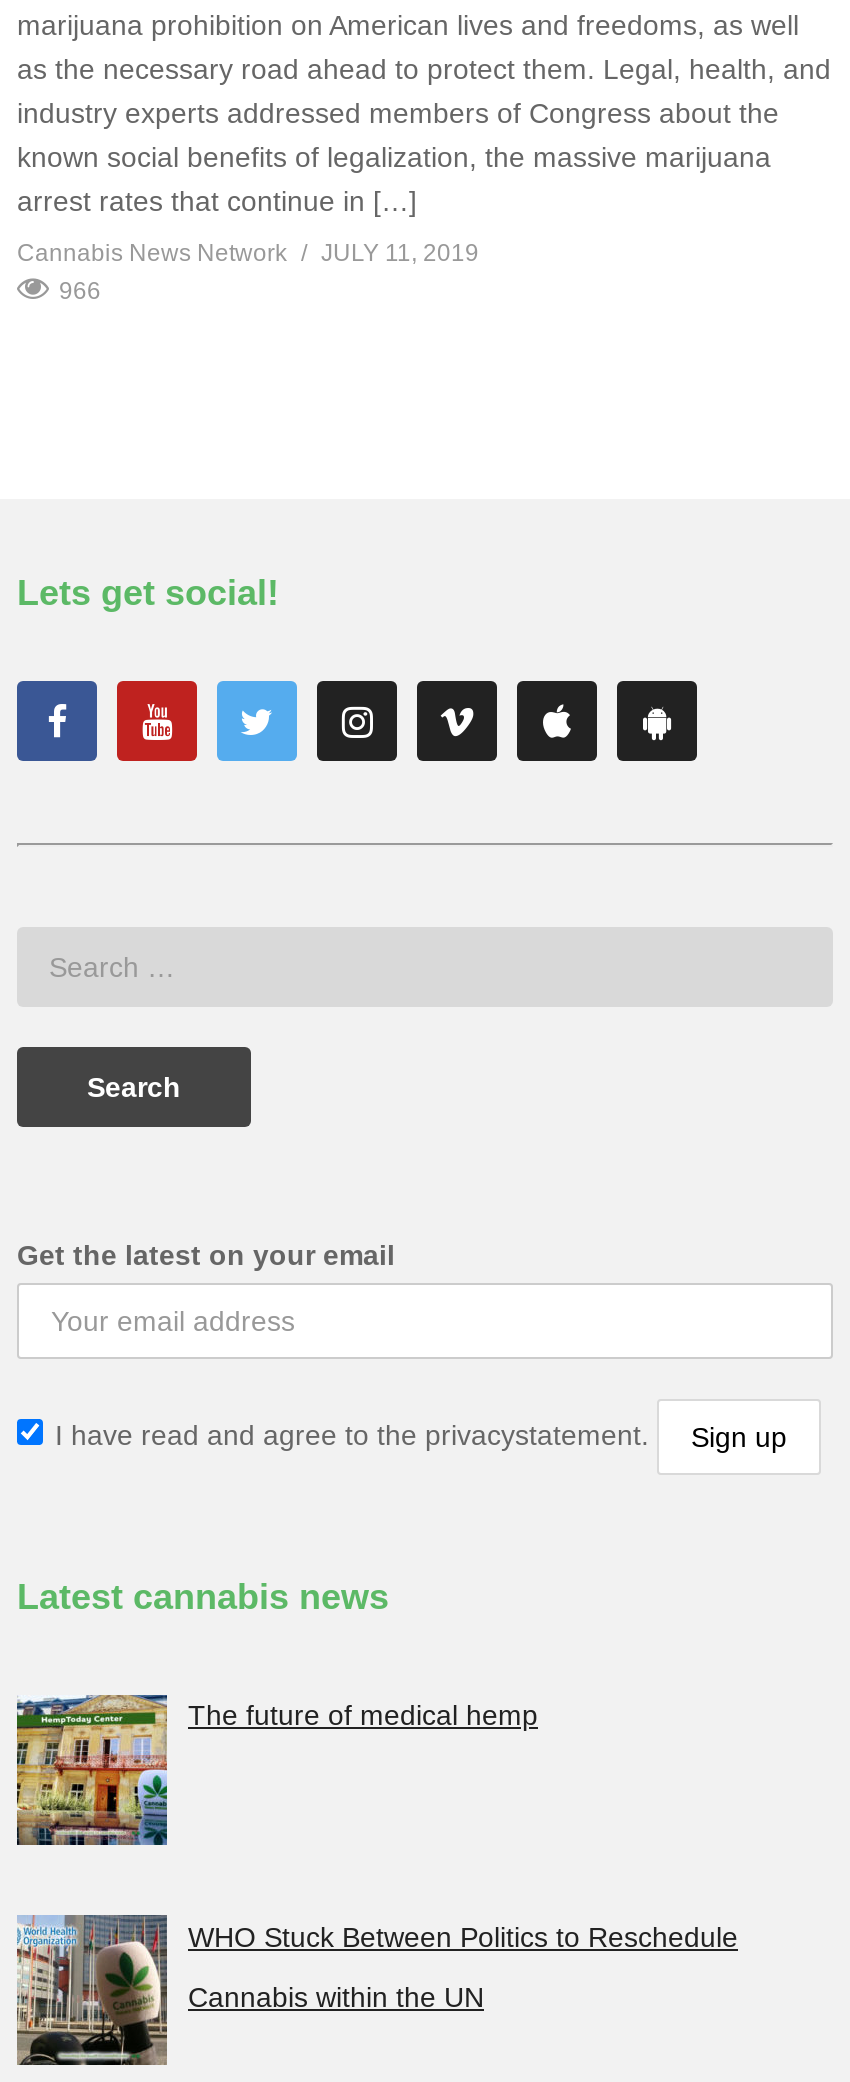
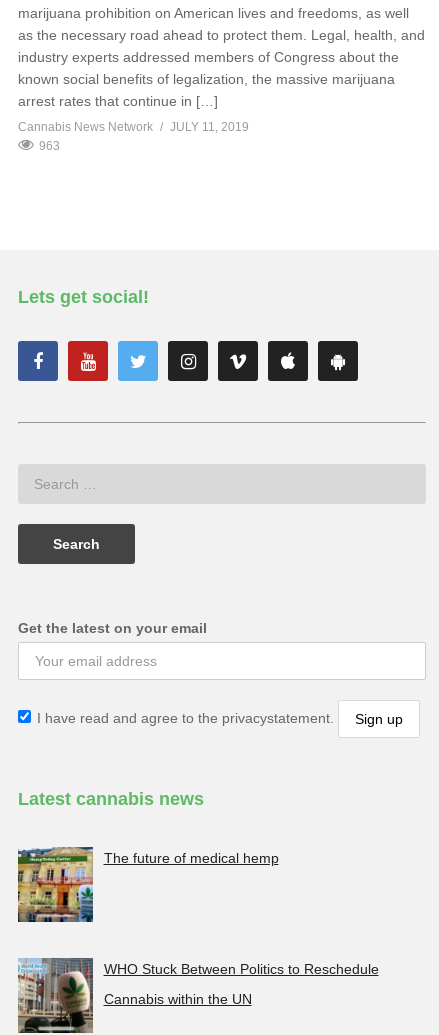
[59,277,101,305] 966 -> [39,139,60,153] 963

